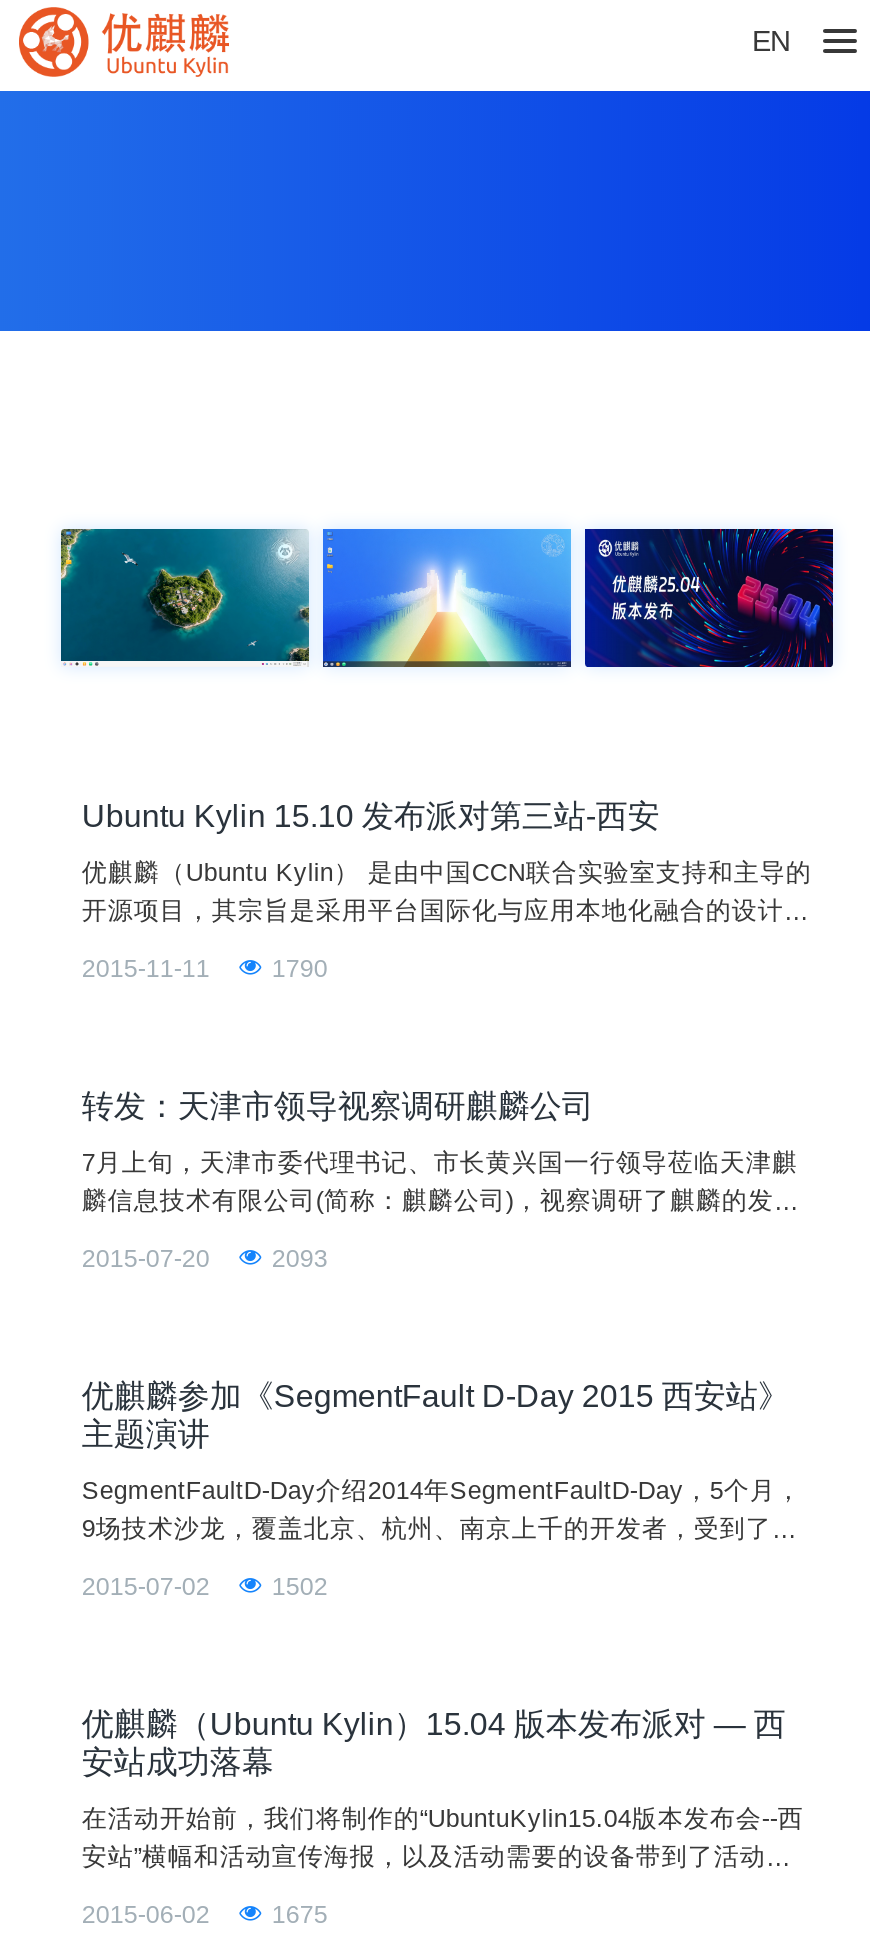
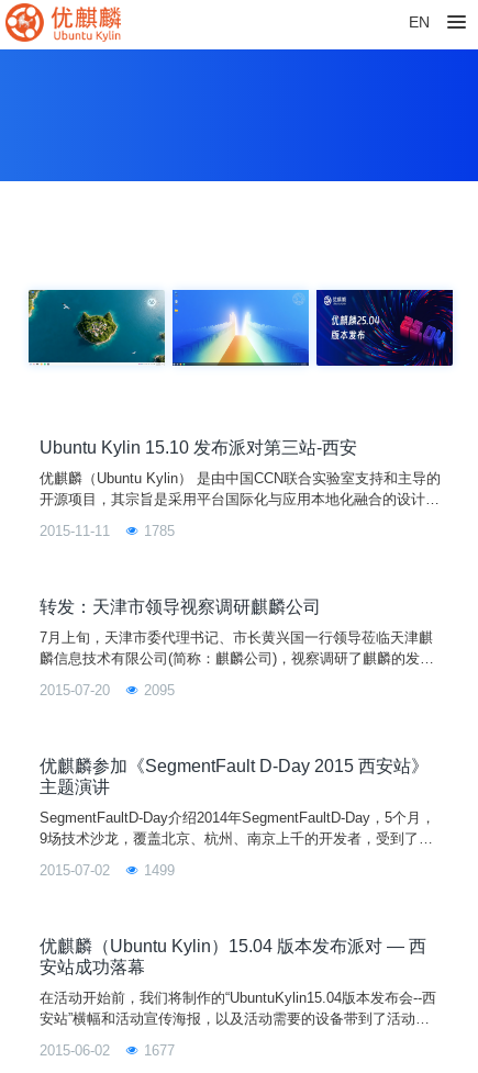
[272,956,328,984] 1790 -> [144,524,175,540] 1785
[272,1246,328,1274] 2093 -> [144,683,175,699] 2095
[272,1574,328,1602] 1502 -> [144,864,175,879] 1499
[272,1902,328,1930] 1675 -> [144,1044,175,1059] 1677

